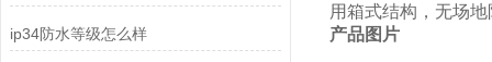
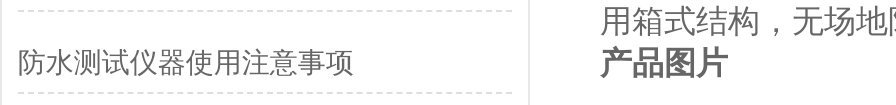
[10,25,147,42] ip34防水等级怎么样 -> [18,46,354,78] 防水测试仪器使用注意事项

